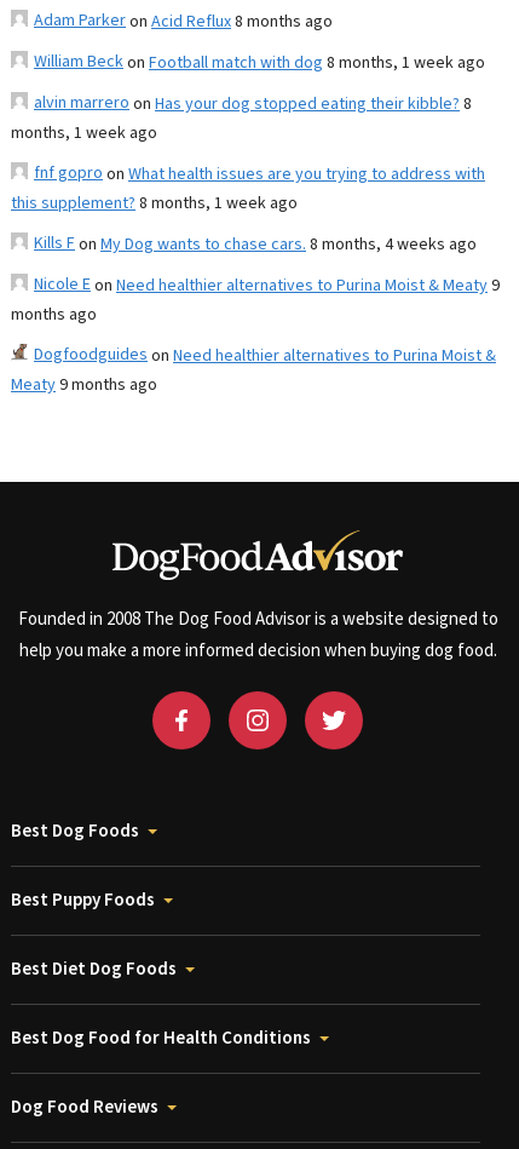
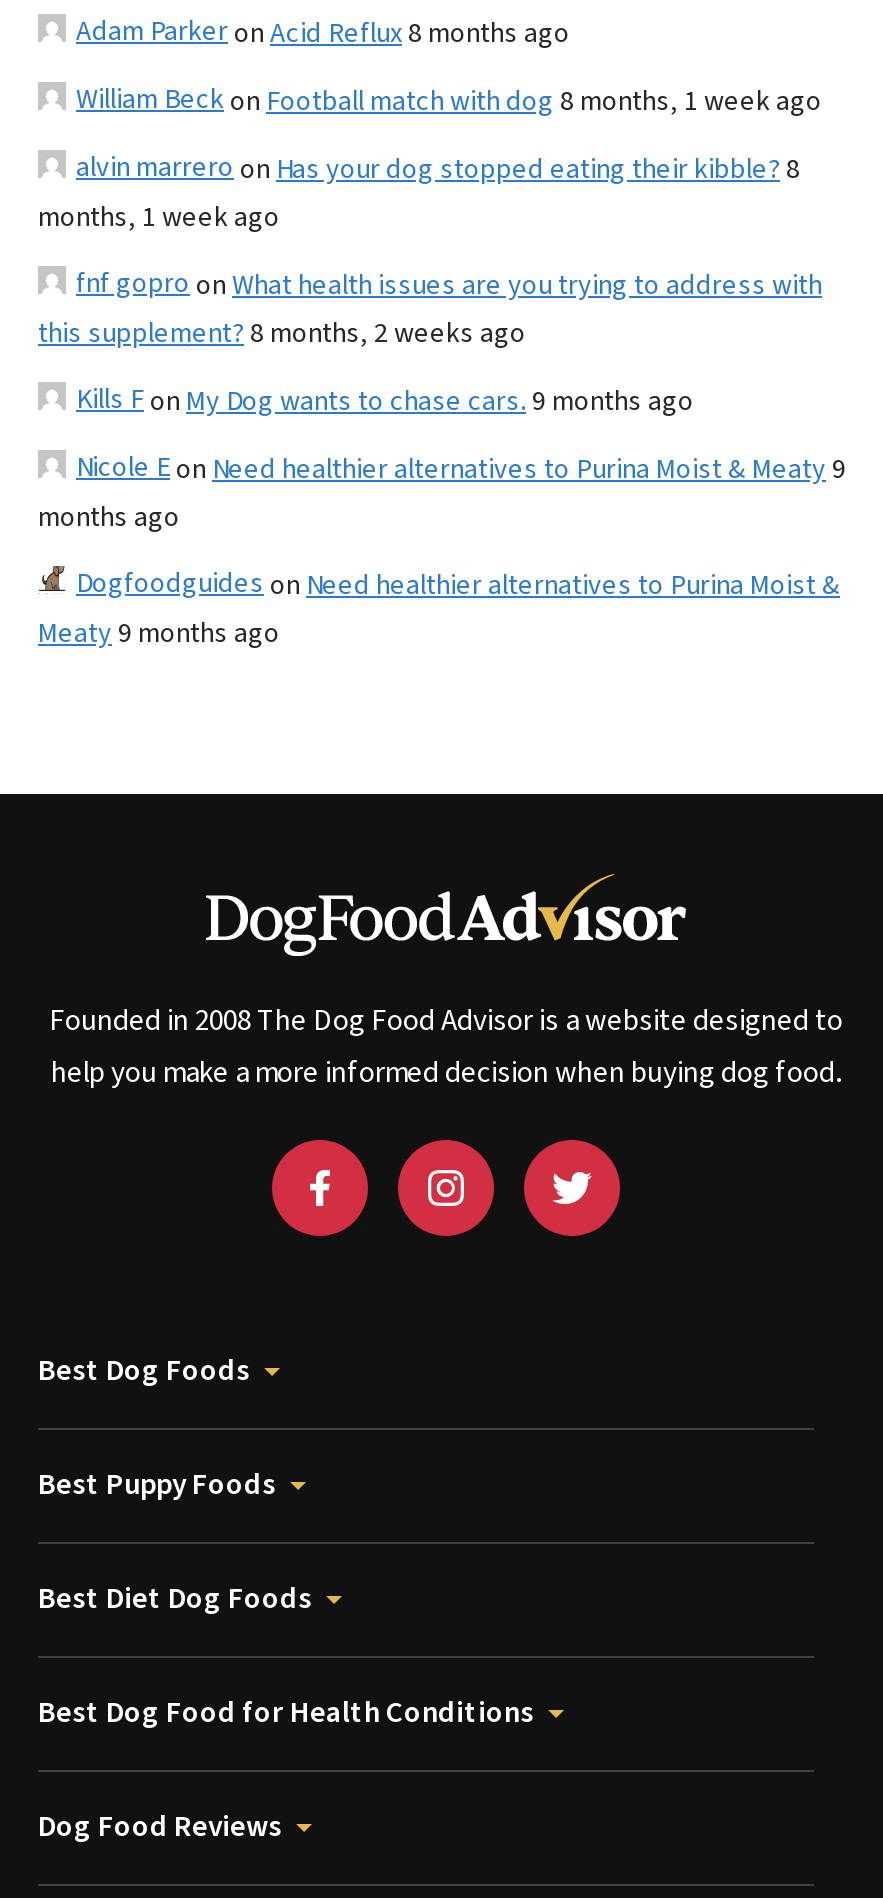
[11,191,298,215] this supplement? 8 months, 1 week ago -> [38,313,526,353] this supplement? 8 months, 2 weeks ago
[34,231,477,256] Kills Fon My Dog wants to chase cars. 8 months, 4 weeks ago -> [76,379,694,421] Kills Fon My Dog wants to chase cars. 9 months ago

